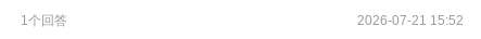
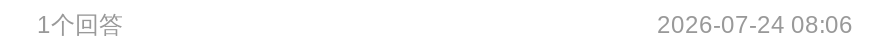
[357,13,464,28] 2026-07-21 15:52 -> [657,11,853,39] 2026-07-24 08:06

